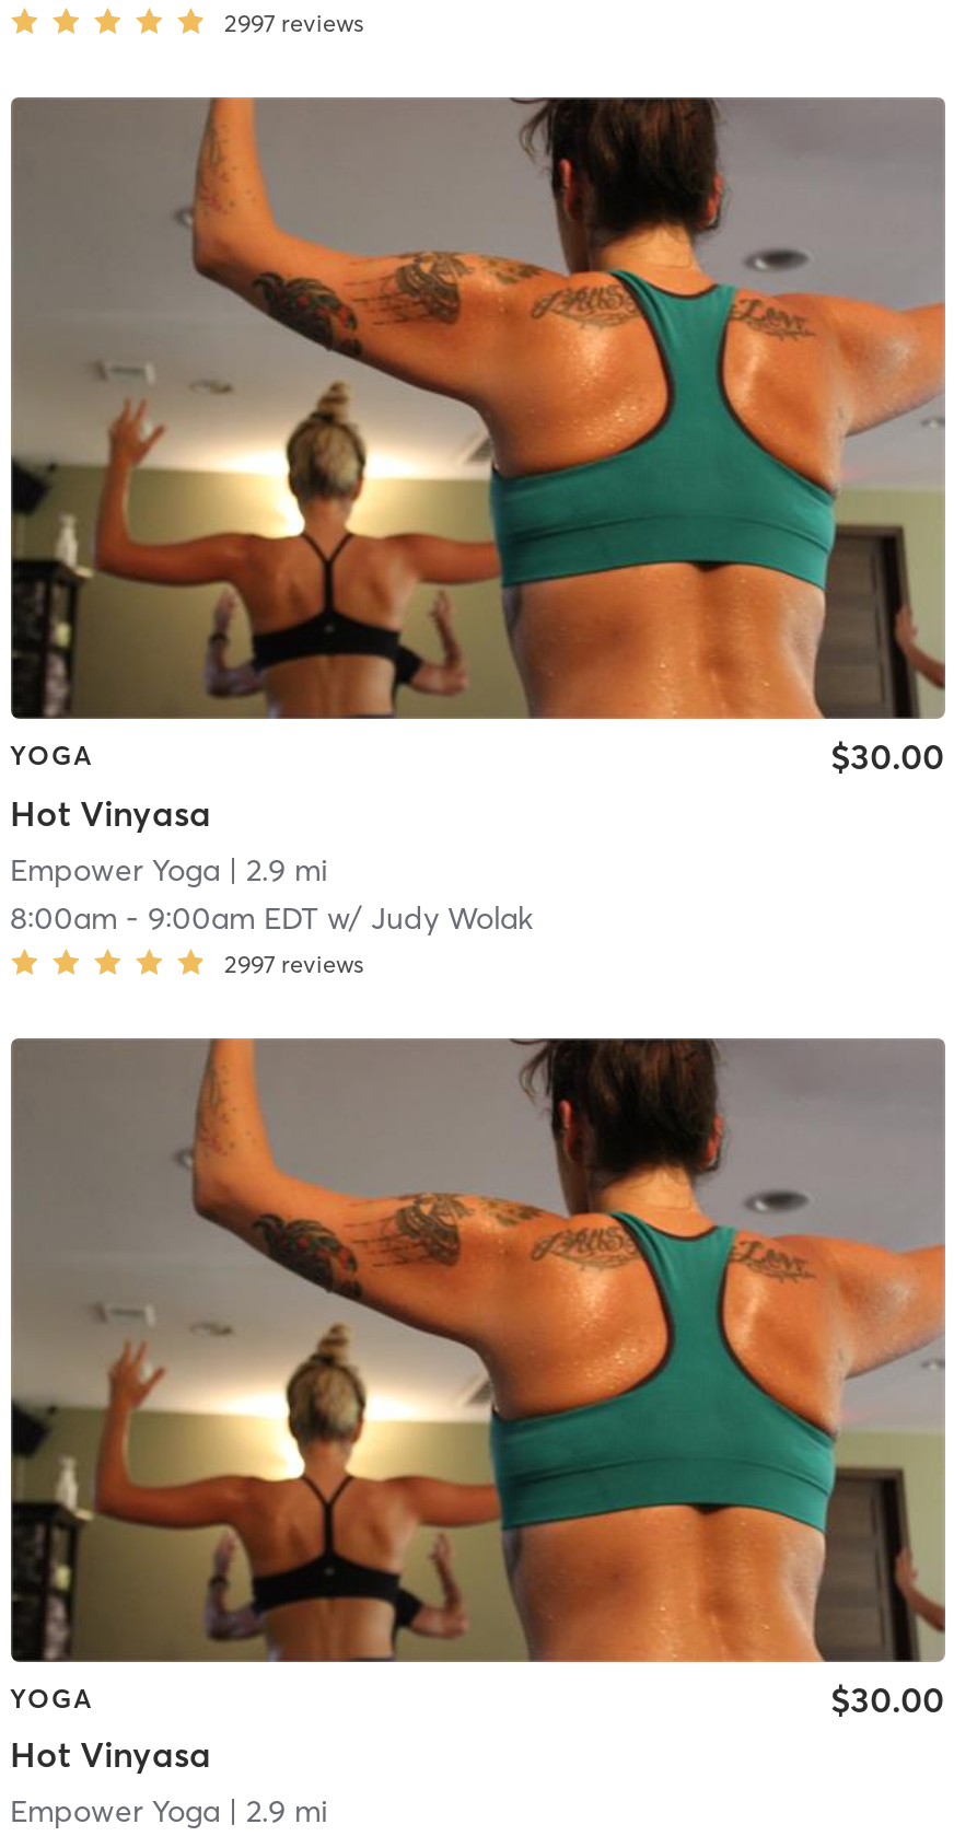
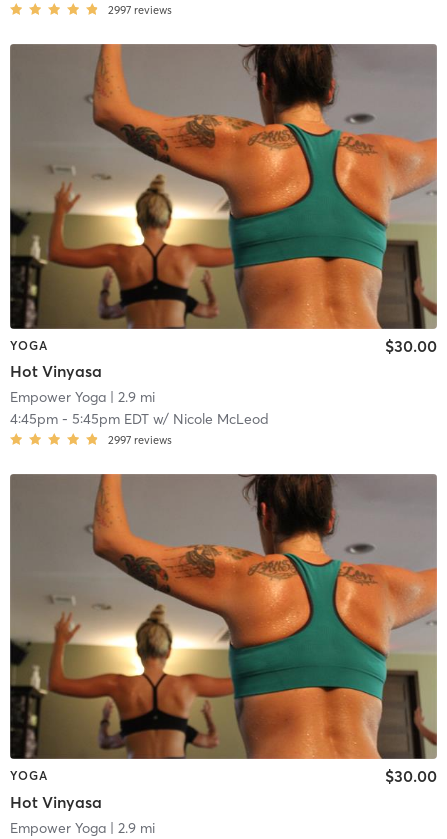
[10,898,533,937] 8:00am - 9:00am EDT w/ Judy Wolak -> [9,410,268,428] 4:45pm - 5:45pm EDT w/ Nicole McLeod

